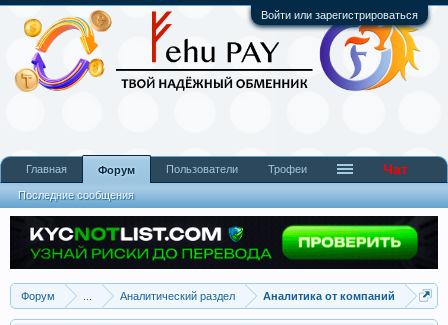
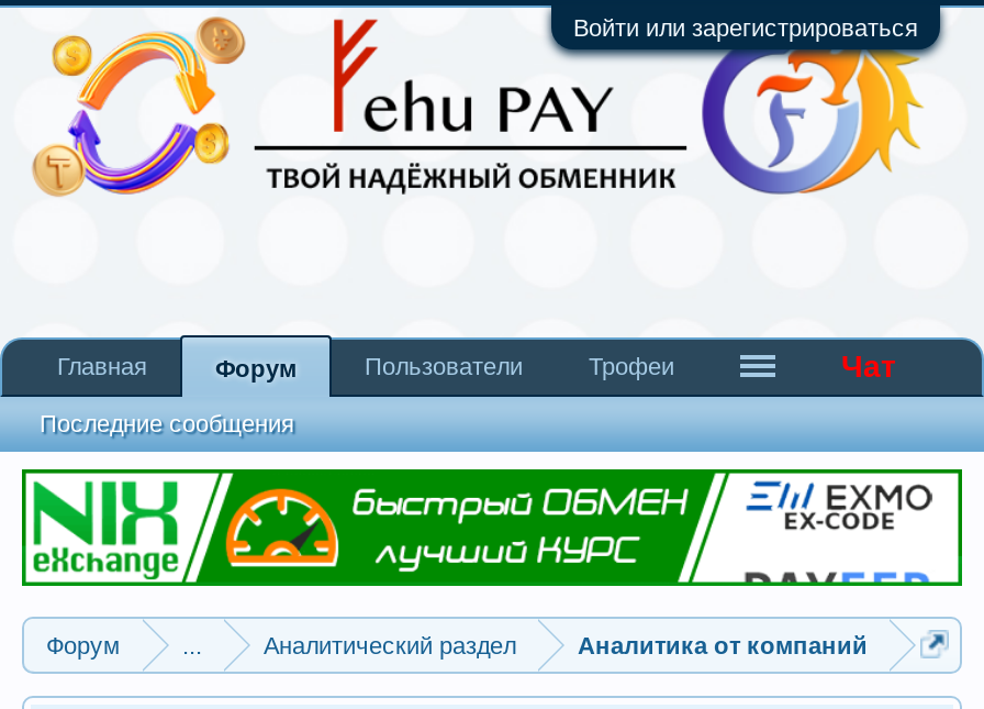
[9,215,439,270] [image] -> [20,467,964,588] [image]

